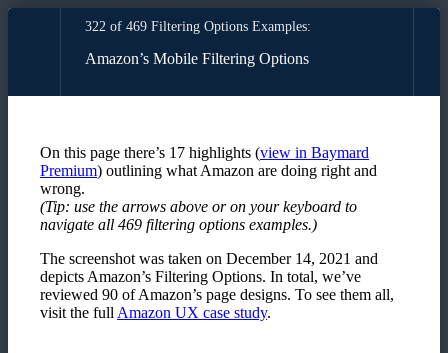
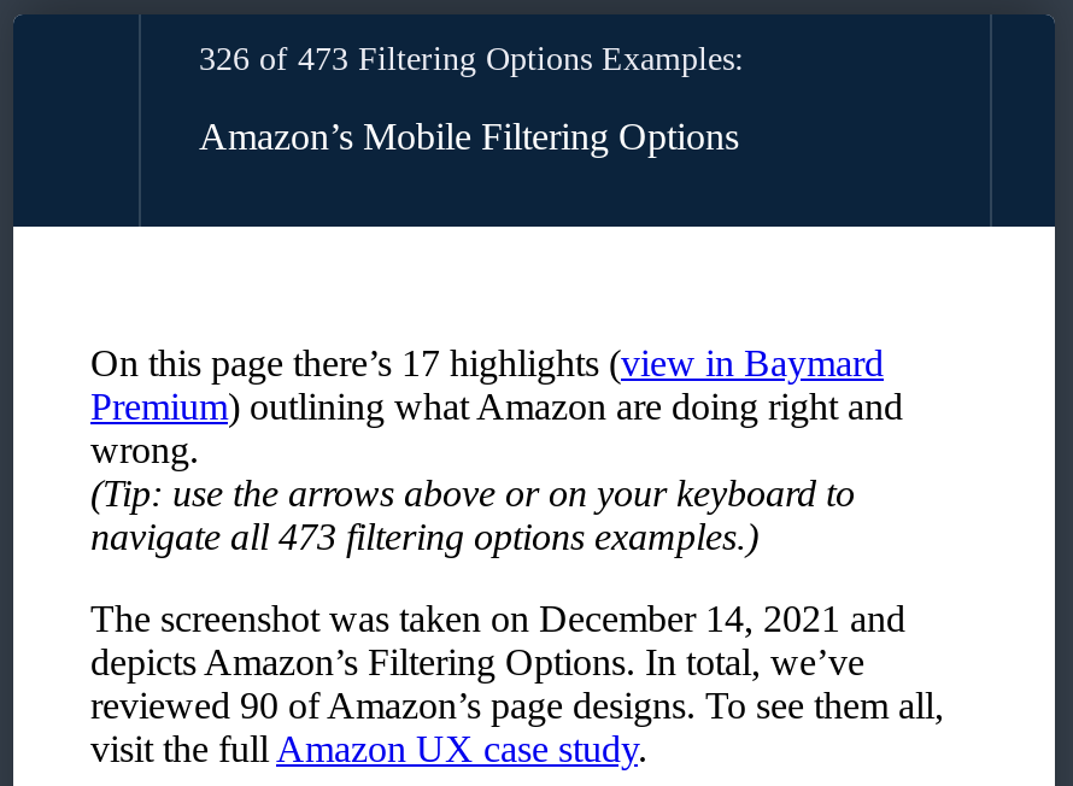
[85,19,311,34] 322 of 469 Filtering Options Examples: -> [199,41,744,77] 326 of 473 Filtering Options Examples:
[40,216,317,233] navigate all 469 filtering options examples.) -> [90,516,758,557] navigate all 473 filtering options examples.)

